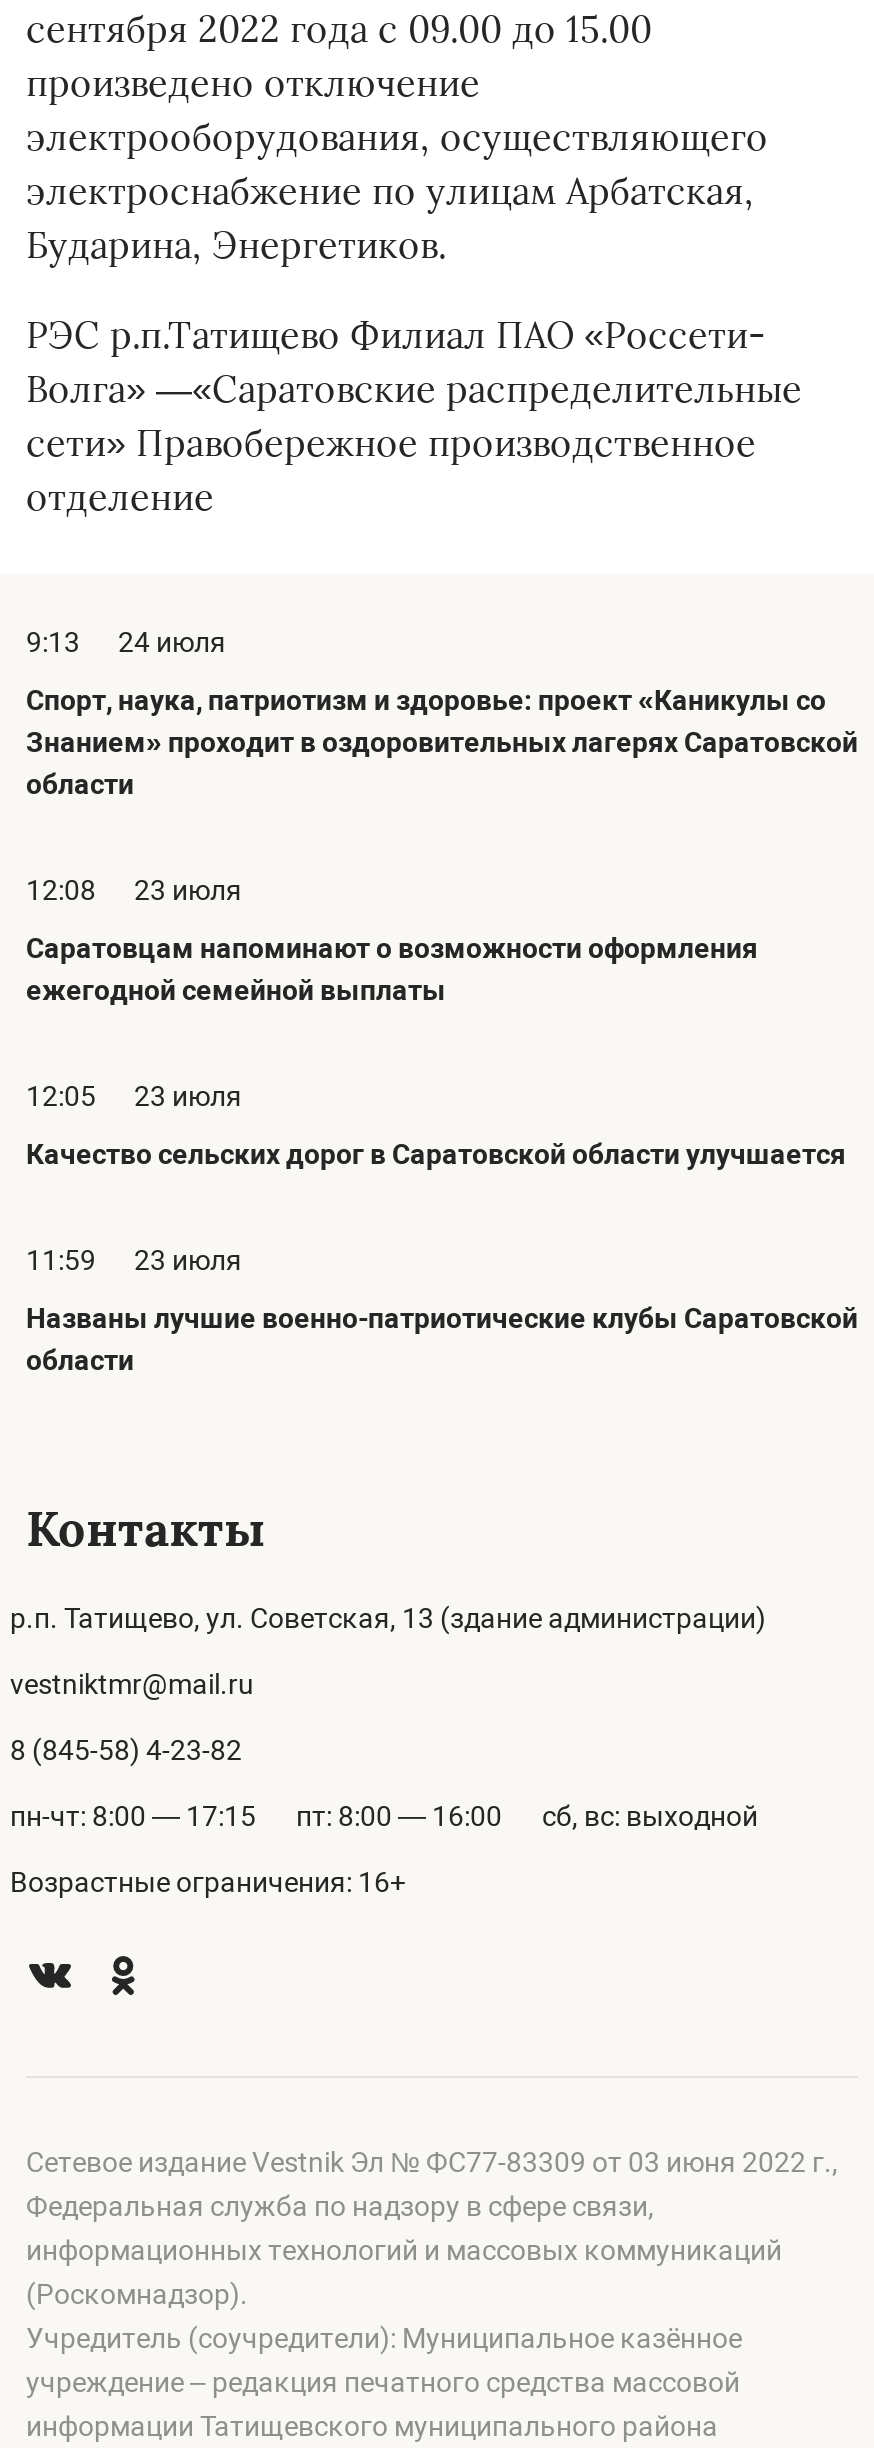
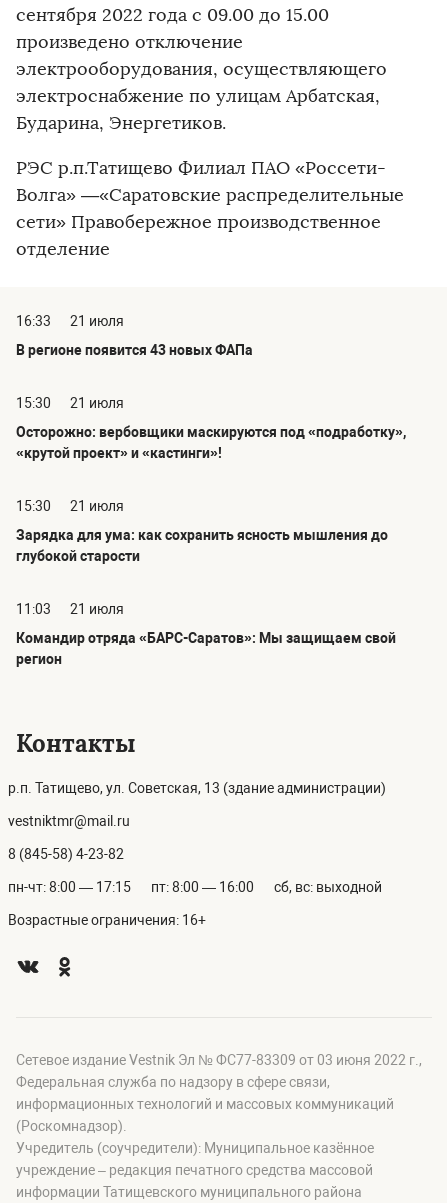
[26,626,226,658] 9:13 | 24 июля -> [16,313,124,329] 16:33 | 21 июля
[26,684,858,800] Спорт, наука, патриотизм и здоровье: проект «Каникулы со | Знанием» проходит в оздоровительных лагерях Саратовской | области -> [16,342,253,358] В регионе появится 43 новых ФАПа
[26,874,242,906] 12:08 | 23 июля -> [16,395,124,411] 15:30 | 21 июля
[26,932,758,1006] Саратовцам напоминают о возможности оформления | ежегодной семейной выплаты -> [16,424,406,461] Осторожно: вербовщики маскируются под «подработку», | «крутой проект» и «кастинги»!
[26,1080,242,1112] 12:05 | 23 июля -> [16,498,124,514] 15:30 | 21 июля
[26,1138,846,1170] Качество сельских дорог в Саратовской области улучшается -> [16,527,388,564] Зарядка для ума: как сохранить ясность мышления до | глубокой старости
[26,1244,242,1276] 11:59 | 23 июля -> [16,601,124,617] 11:03 | 21 июля
[26,1302,858,1376] Названы лучшие военно-патриотические клубы Саратовской | области -> [16,630,396,667] Командир отряда «БАРС-Саратов»: Мы защищаем свой | регион

